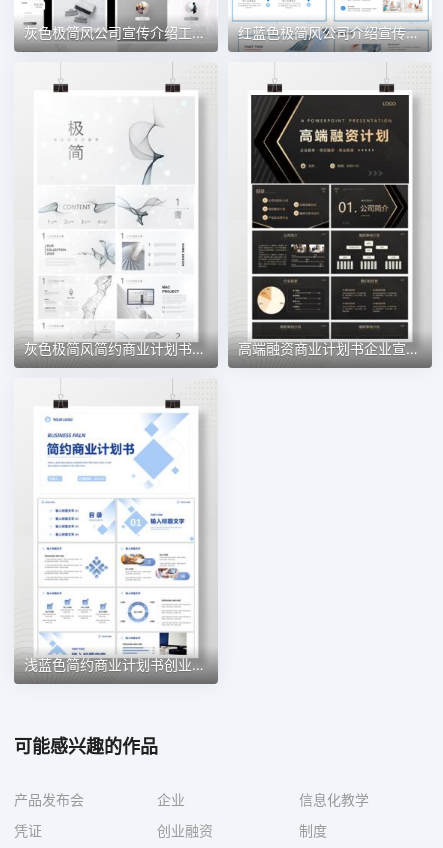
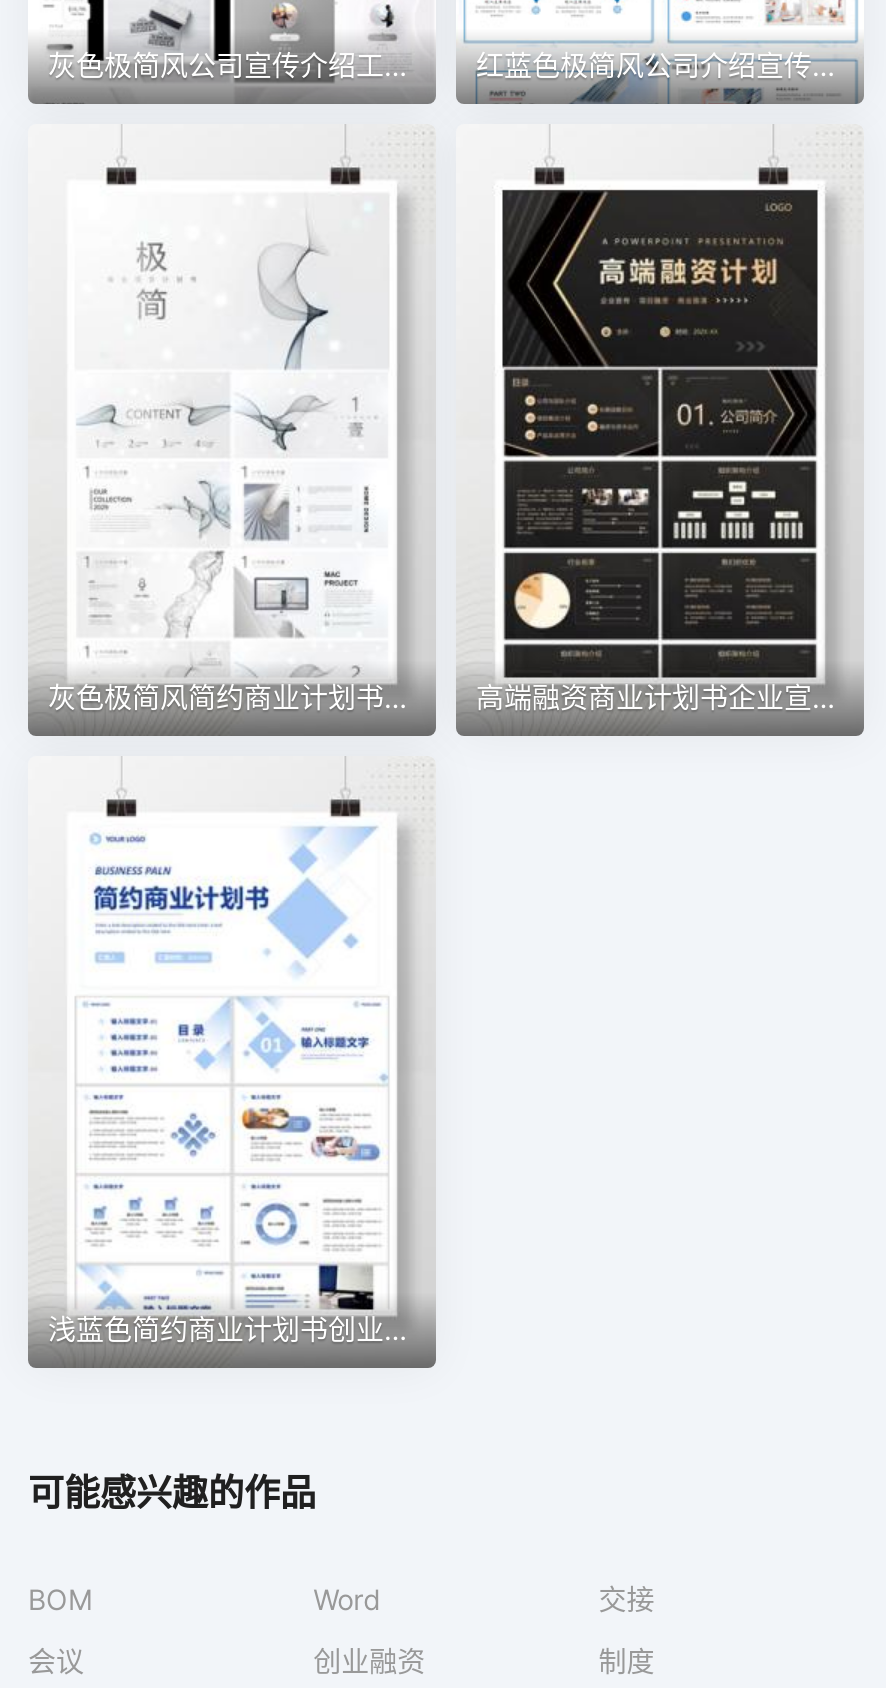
[14,791,369,808] 产品发布会 | 企业 | 信息化教学 -> [28,1583,654,1617] BOM | Word | 交接
[14,822,42,839] 凭证 -> [28,1645,84,1679] 会议

